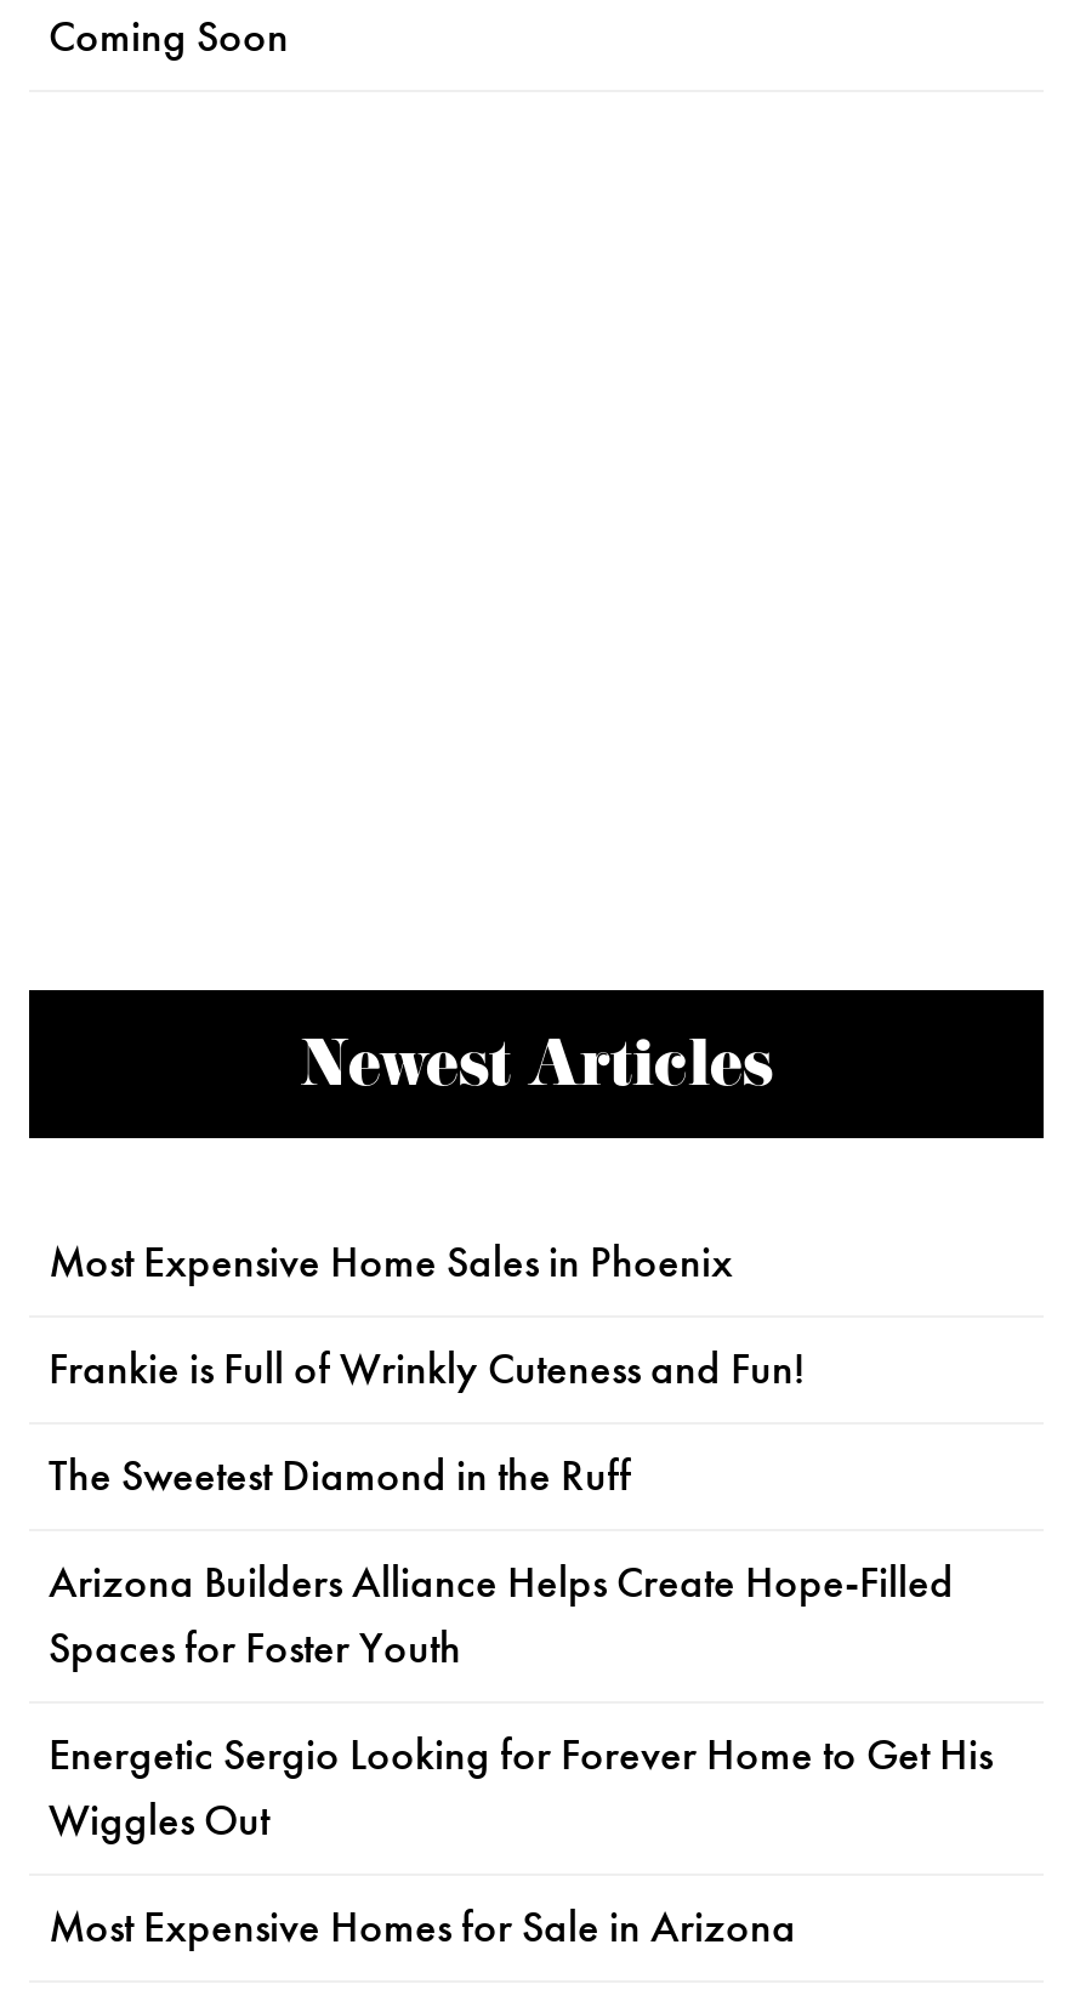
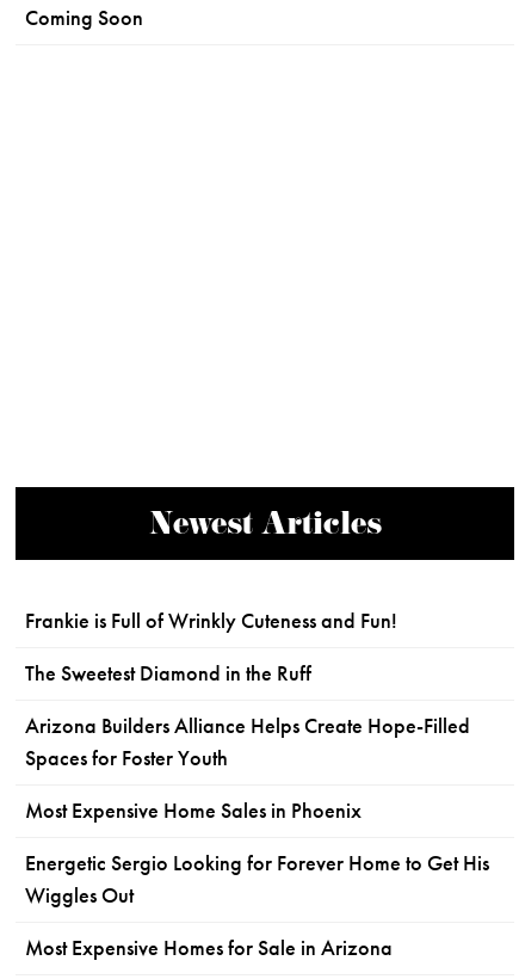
moved [49,1235,733,1289] -> [25,798,362,824]: Most Expensive Home Sales in Phoenix
moved [49,1342,954,1675] -> [25,608,470,771]: Frankie is Full of Wrinkly Cuteness and Fun! | The Sweetest Diamond in the Ruff | Arizona Builders Alliance Helps Create Hope-Filled | Spaces for Foster Youth

